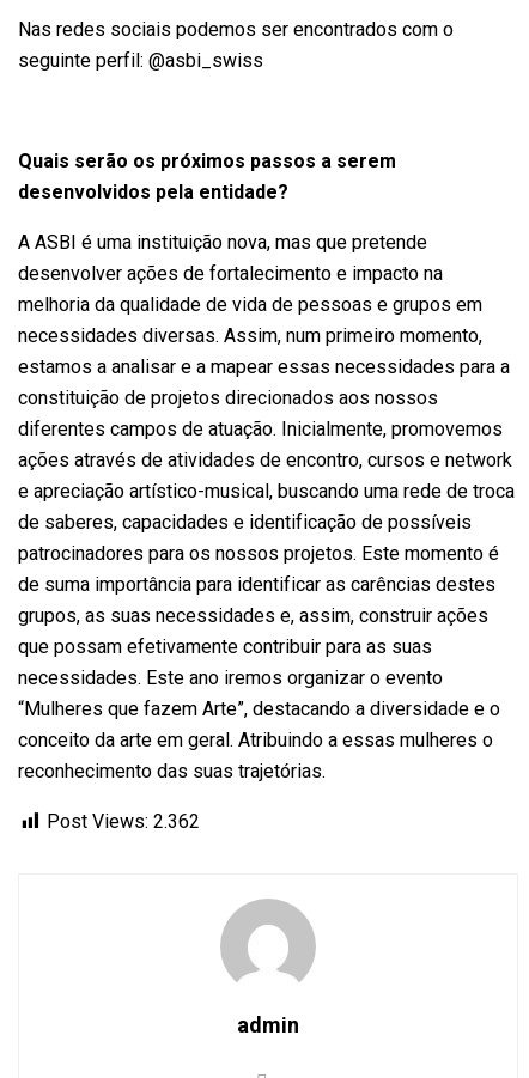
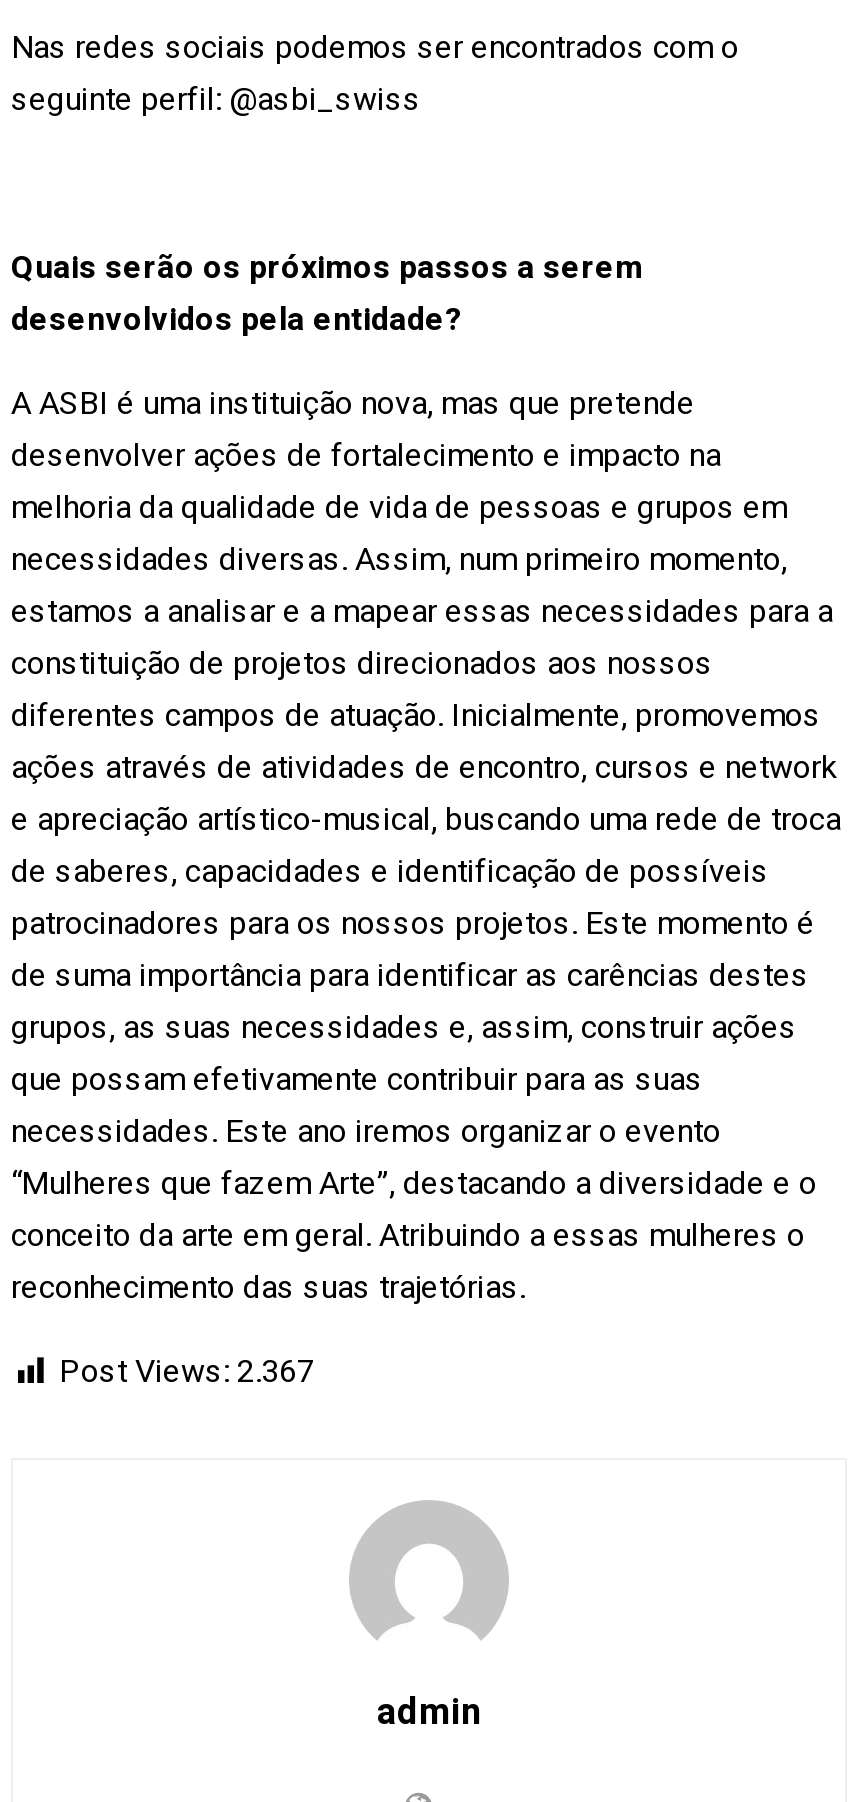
[47,807,200,836] Post Views: 2.362 -> [59,1348,315,1396] Post Views: 2.367

